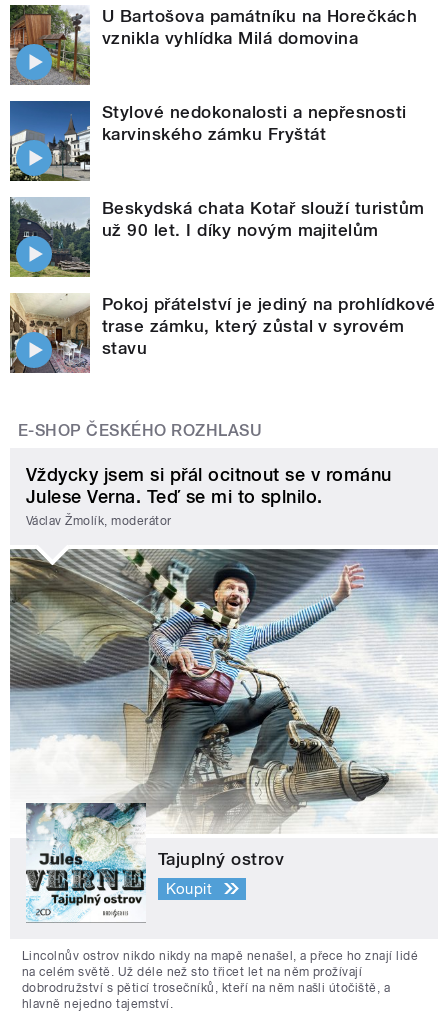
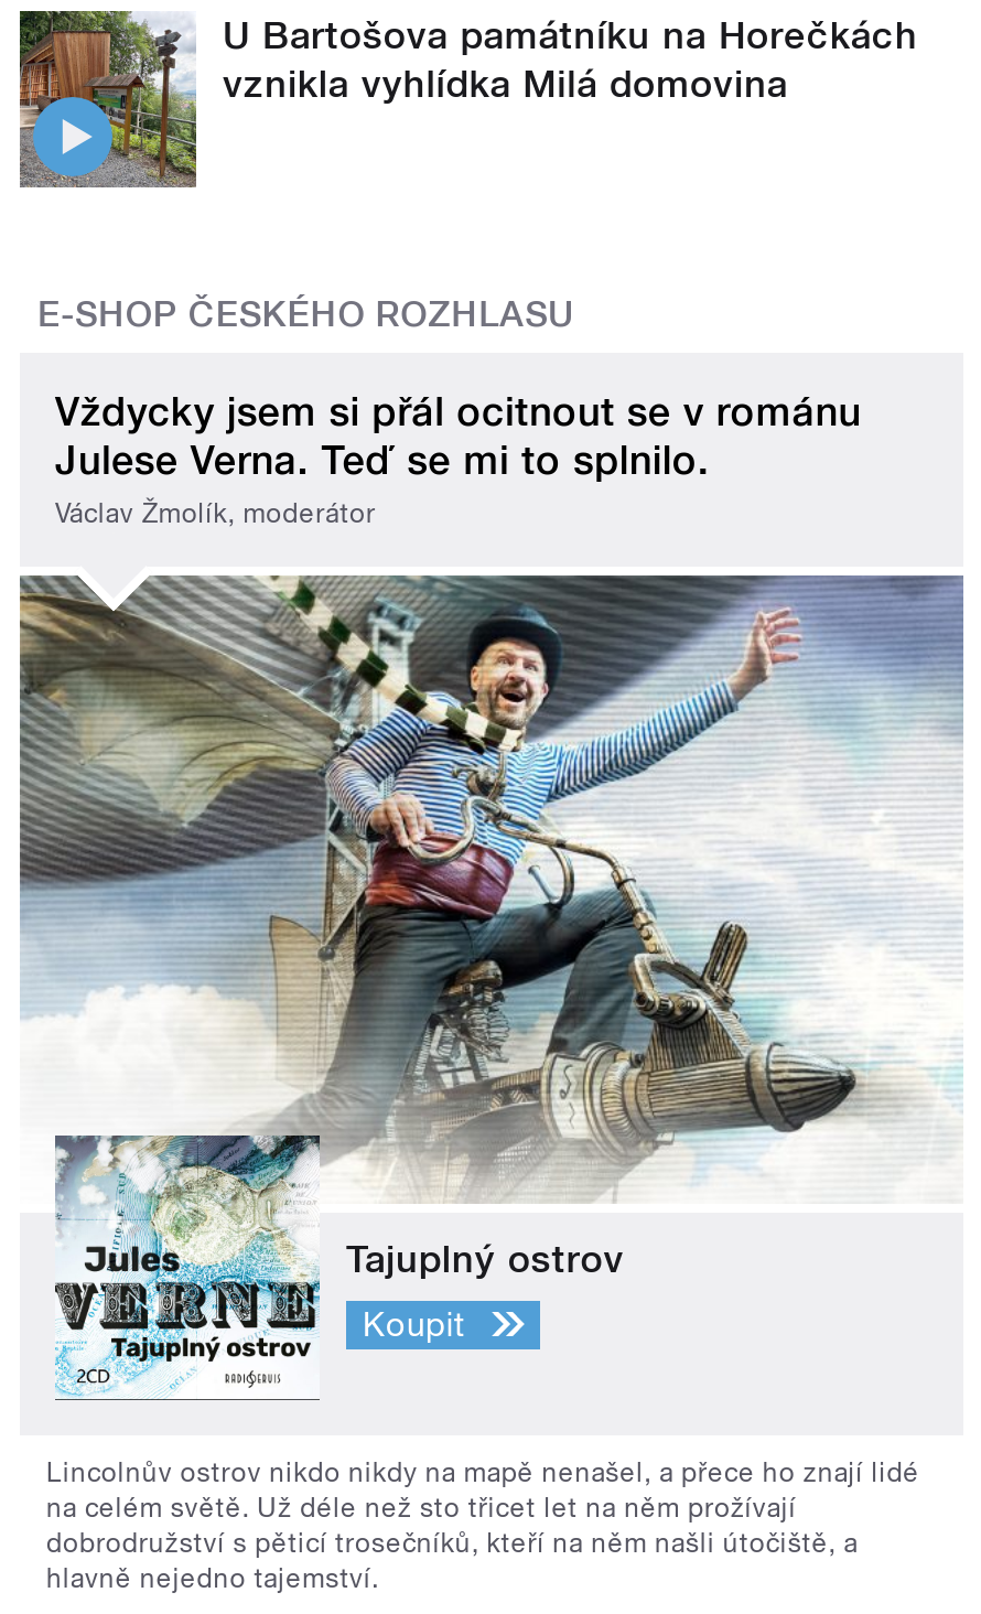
[9,100,407,182] [image] | Stylové nedokonalosti a nepřesnosti | karvinského zámku Fryštát -> none
[9,197,425,278] [image] | Beskydská chata Kotař slouží turistům | už 90 let. I díky novým majitelům -> none
[10,293,436,373] [image] | Pokoj přátelství je jediný na prohlídkové | trase zámku, který zůstal v syrovém | stavu -> none

